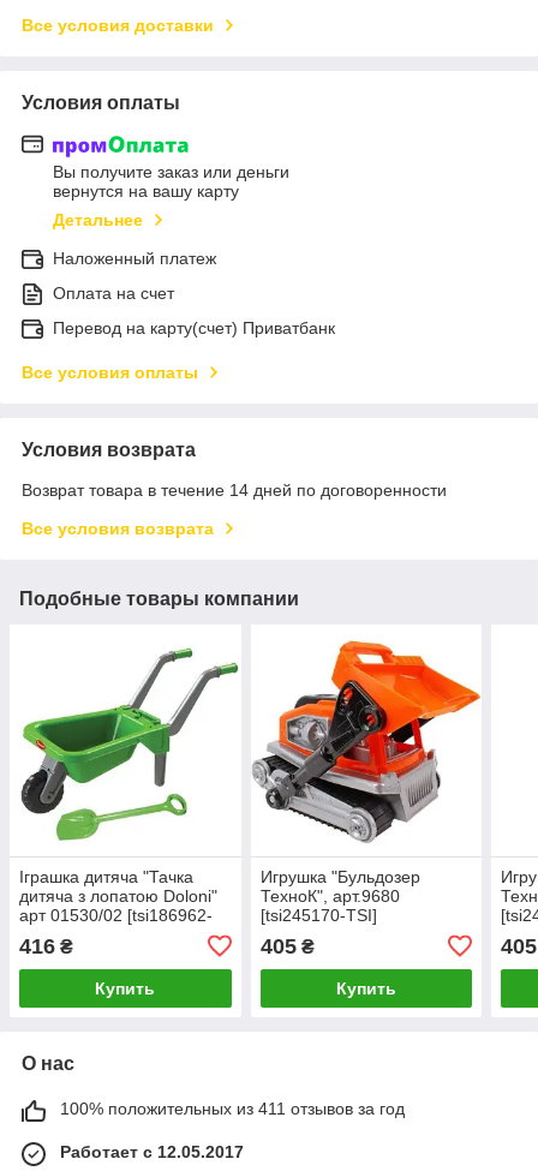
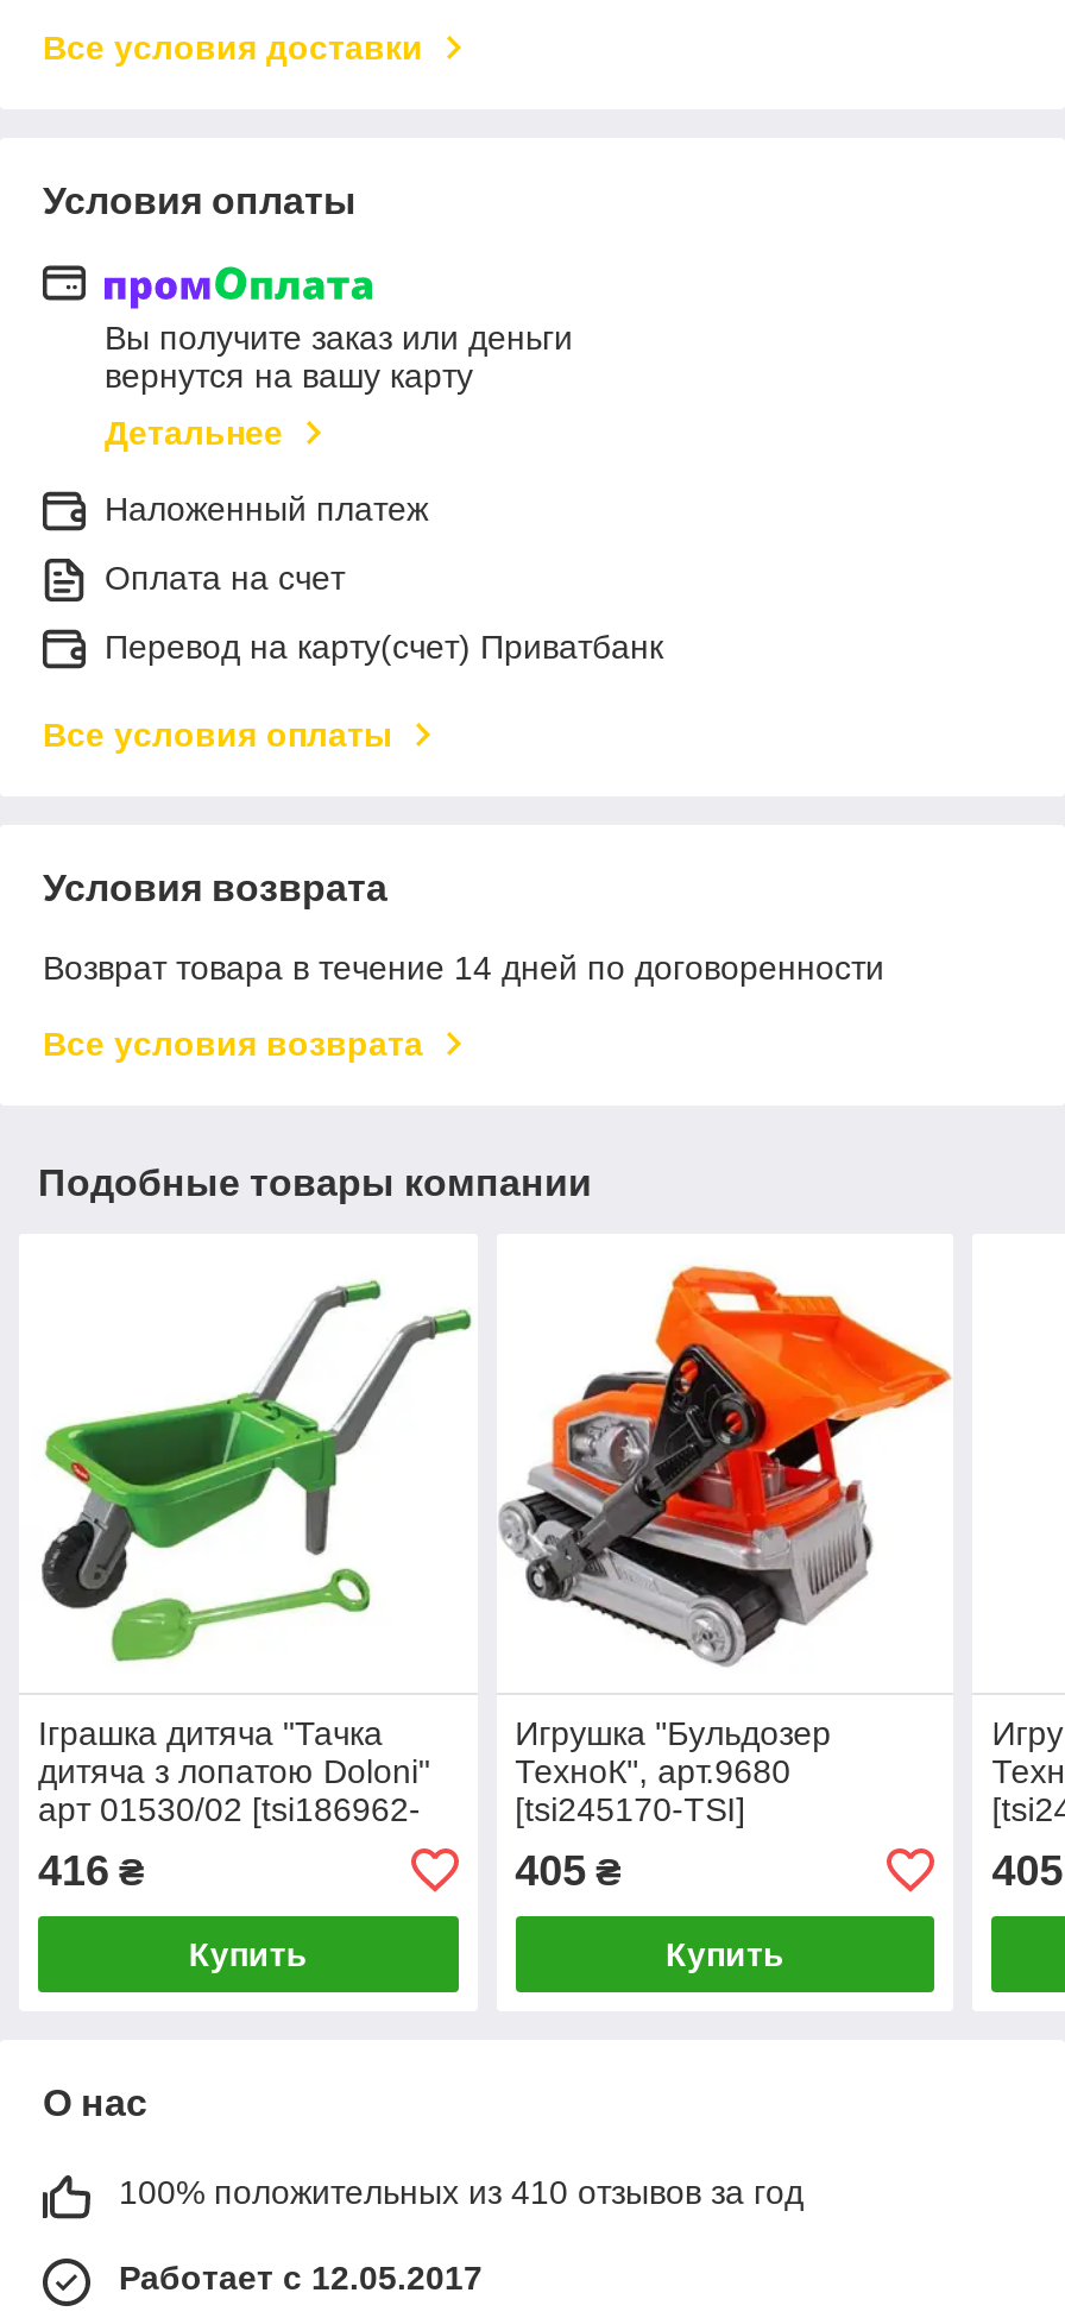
[60,1099,405,1118] 100% положительных из 411 отзывов за год -> [119,2173,804,2211] 100% положительных из 410 отзывов за год

